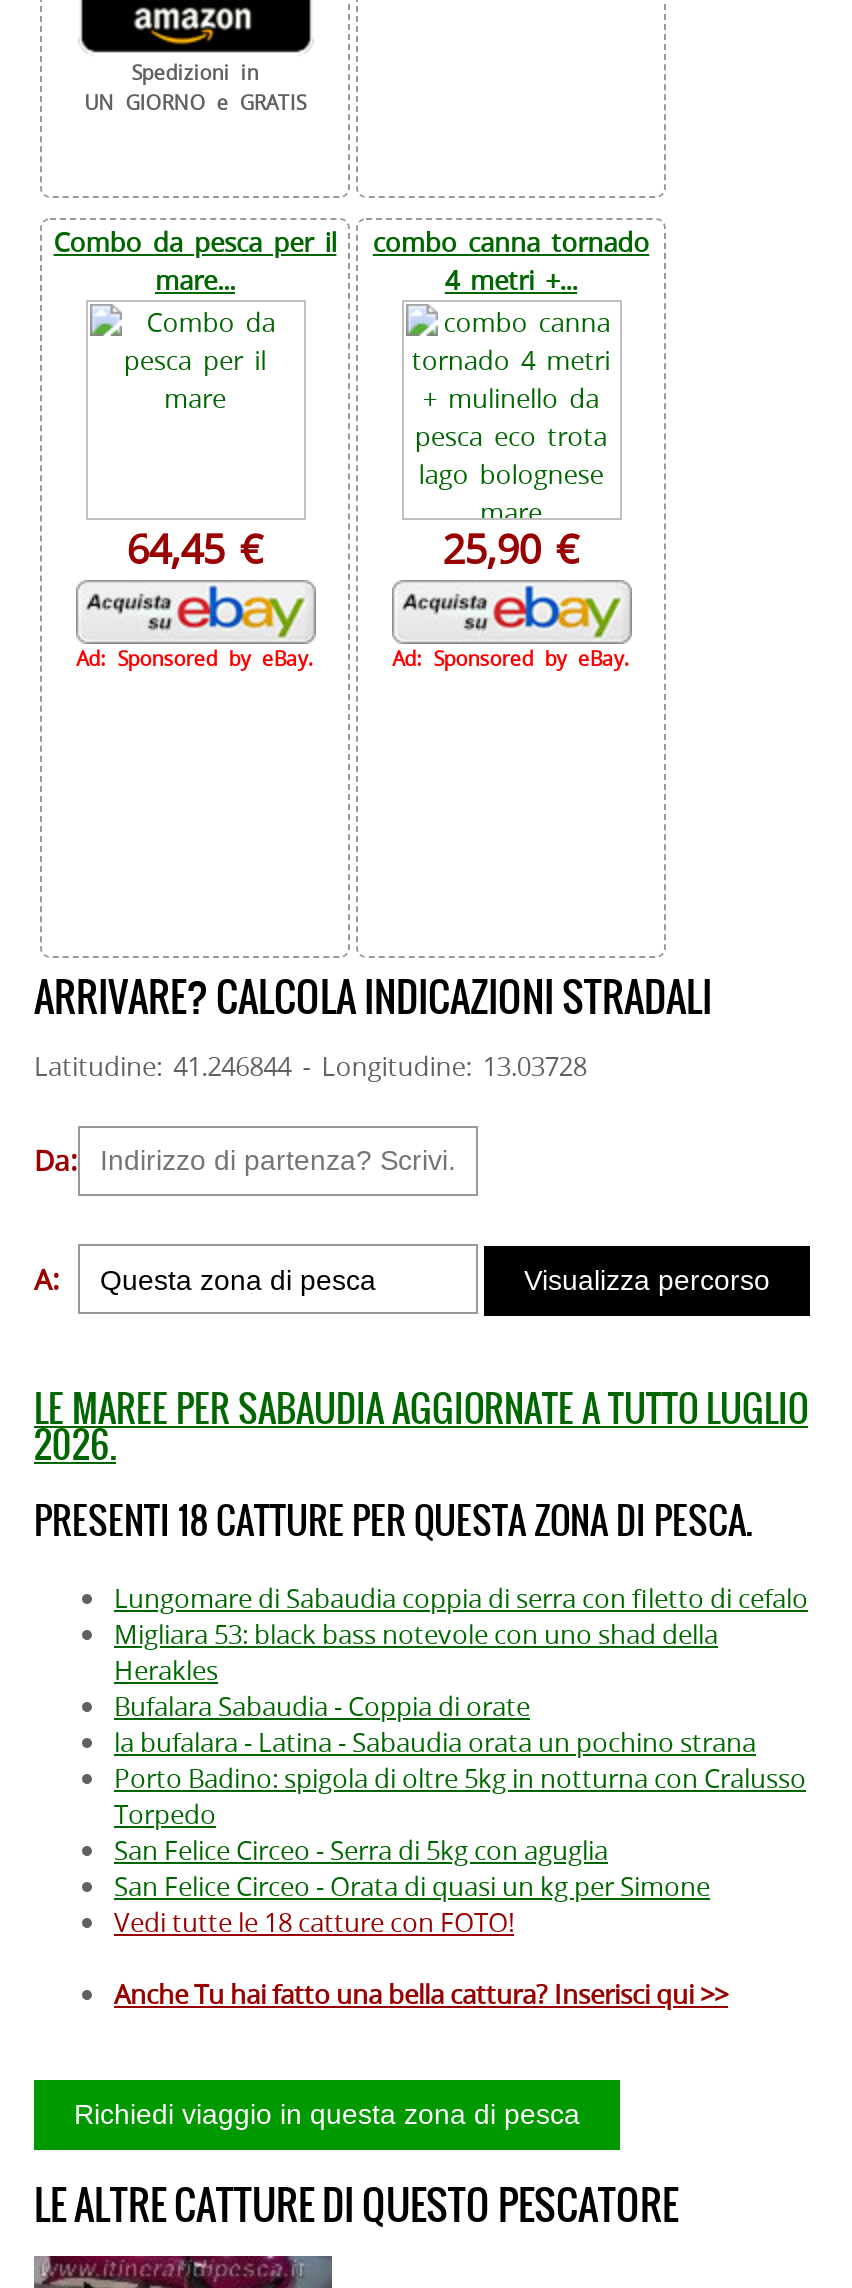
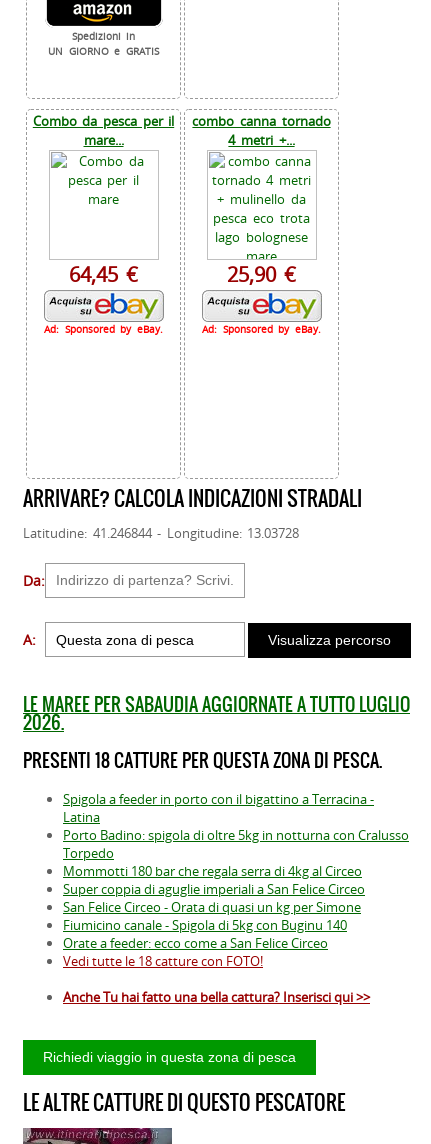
[114,1581,808,1761] Lungomare di Sabaudia coppia di serra con filetto di cefalo | Migliara 53: black bass notevole con uno shad della | Herakles | Bufalara Sabaudia - Coppia di orate | la bufalara - Latina - Sabaudia orata un pochino strana -> [63,790,374,826] Spigola a feeder in porto con il bigattino a Terracina - | Latina
moved [114,1761,806,1833] -> [63,826,409,862]: Porto Badino: spigola di oltre 5kg in notturna con Cralusso | Torpedo
[114,1833,608,1869] San Felice Circeo - Serra di 5kg con aguglia -> [63,862,365,898] Mommotti 180 bar che regala serra di 4kg al Circeo | Super coppia di aguglie imperiali a San Felice Circeo
moved [114,1869,710,1905] -> [63,898,361,916]: San Felice Circeo - Orata di quasi un kg per Simone
none -> [63,916,347,952] Fiumicino canale - Spigola di 5kg con Buginu 140 | Orate a feeder: ecco come a San Felice Circeo

